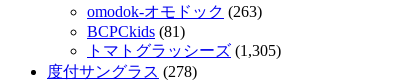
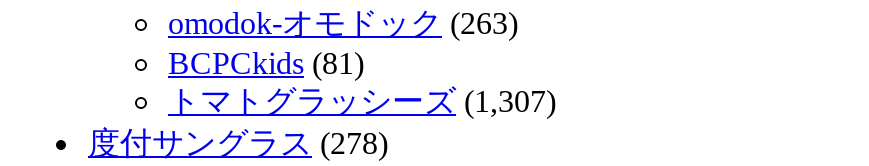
[87,42,281,59] トマトグラッシーズ(1,305) -> [168,84,556,118] トマトグラッシーズ(1,307)

